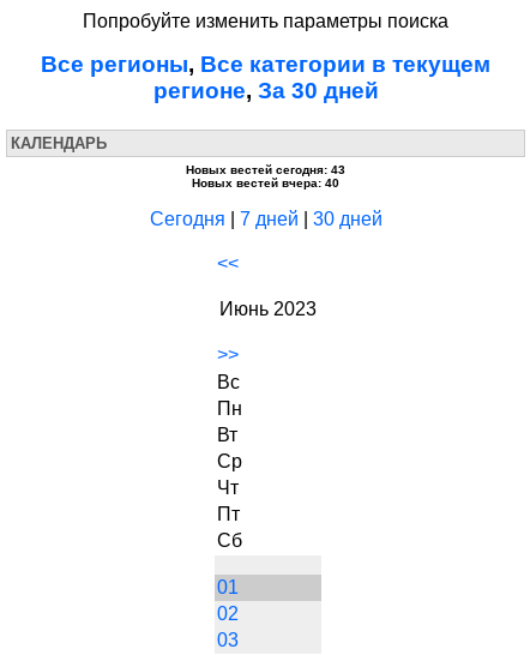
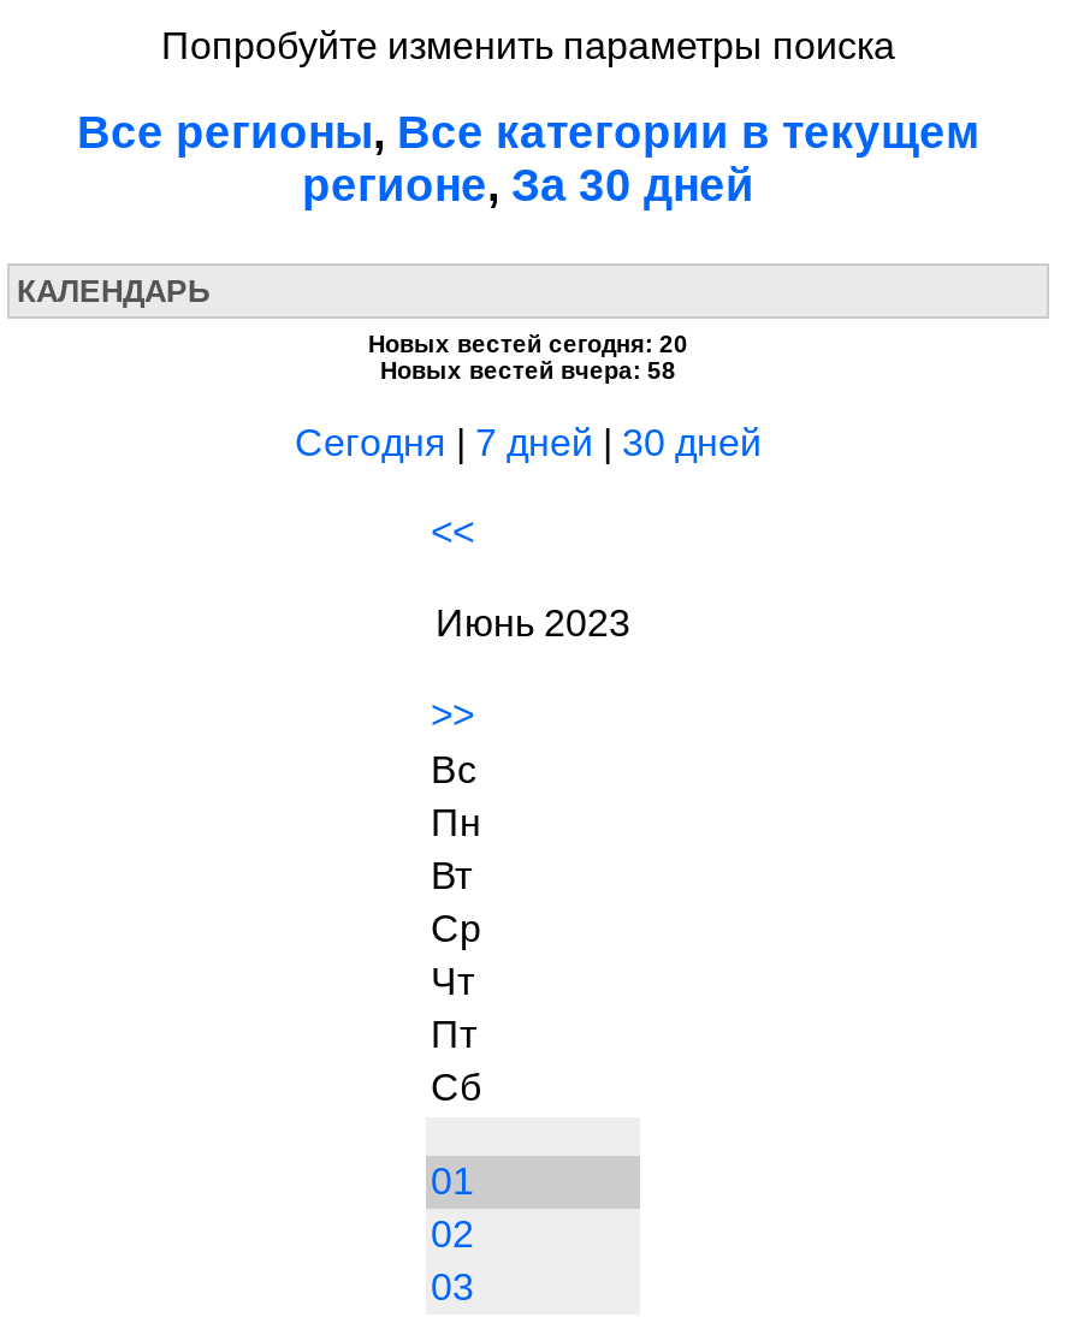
[186,163,345,176] Новых вестей сегодня: 43 -> [368,331,688,357] Новых вестей сегодня: 20
[192,176,339,190] Новых вестей вчера: 40 -> [380,357,676,384] Новых вестей вчера: 58

